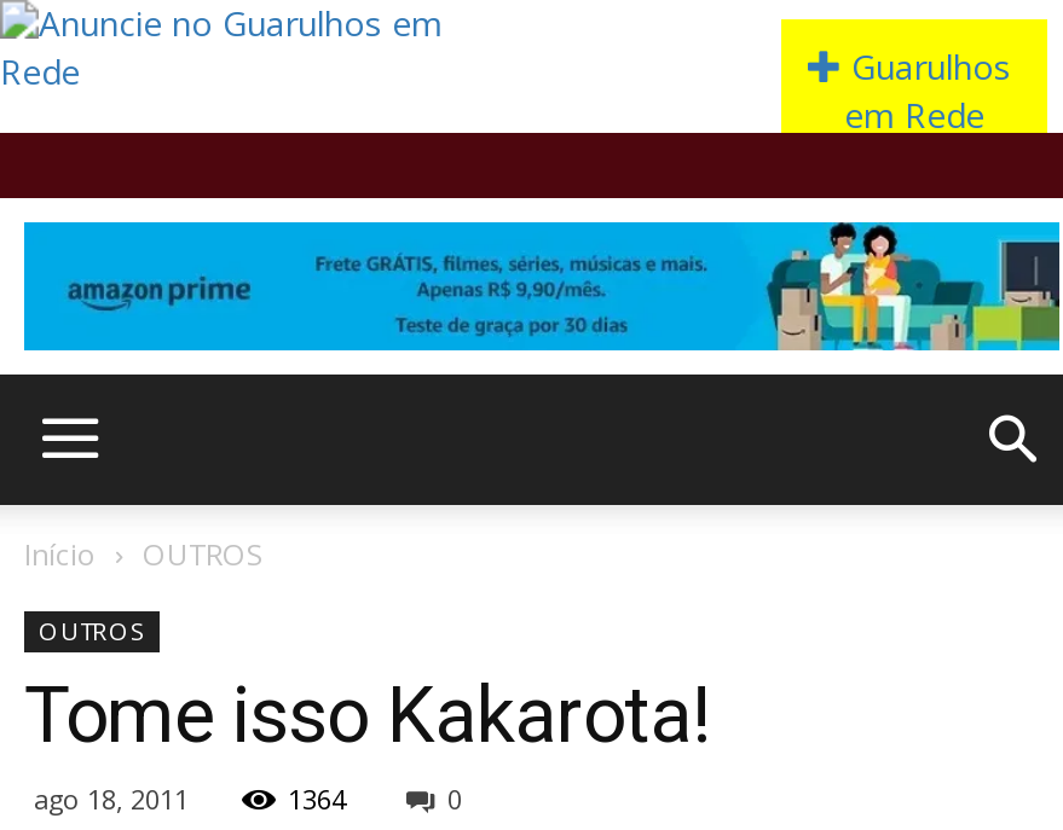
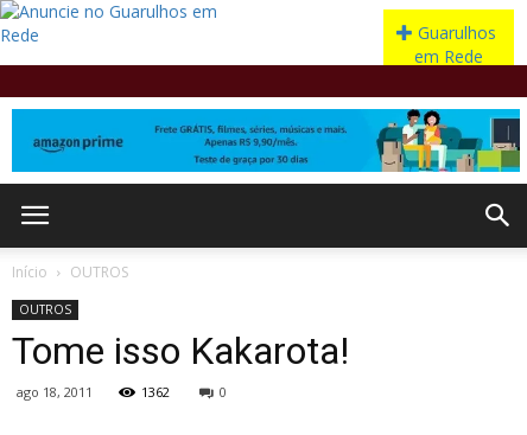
[288,780,346,817] 1364 -> [141,383,170,401] 1362

